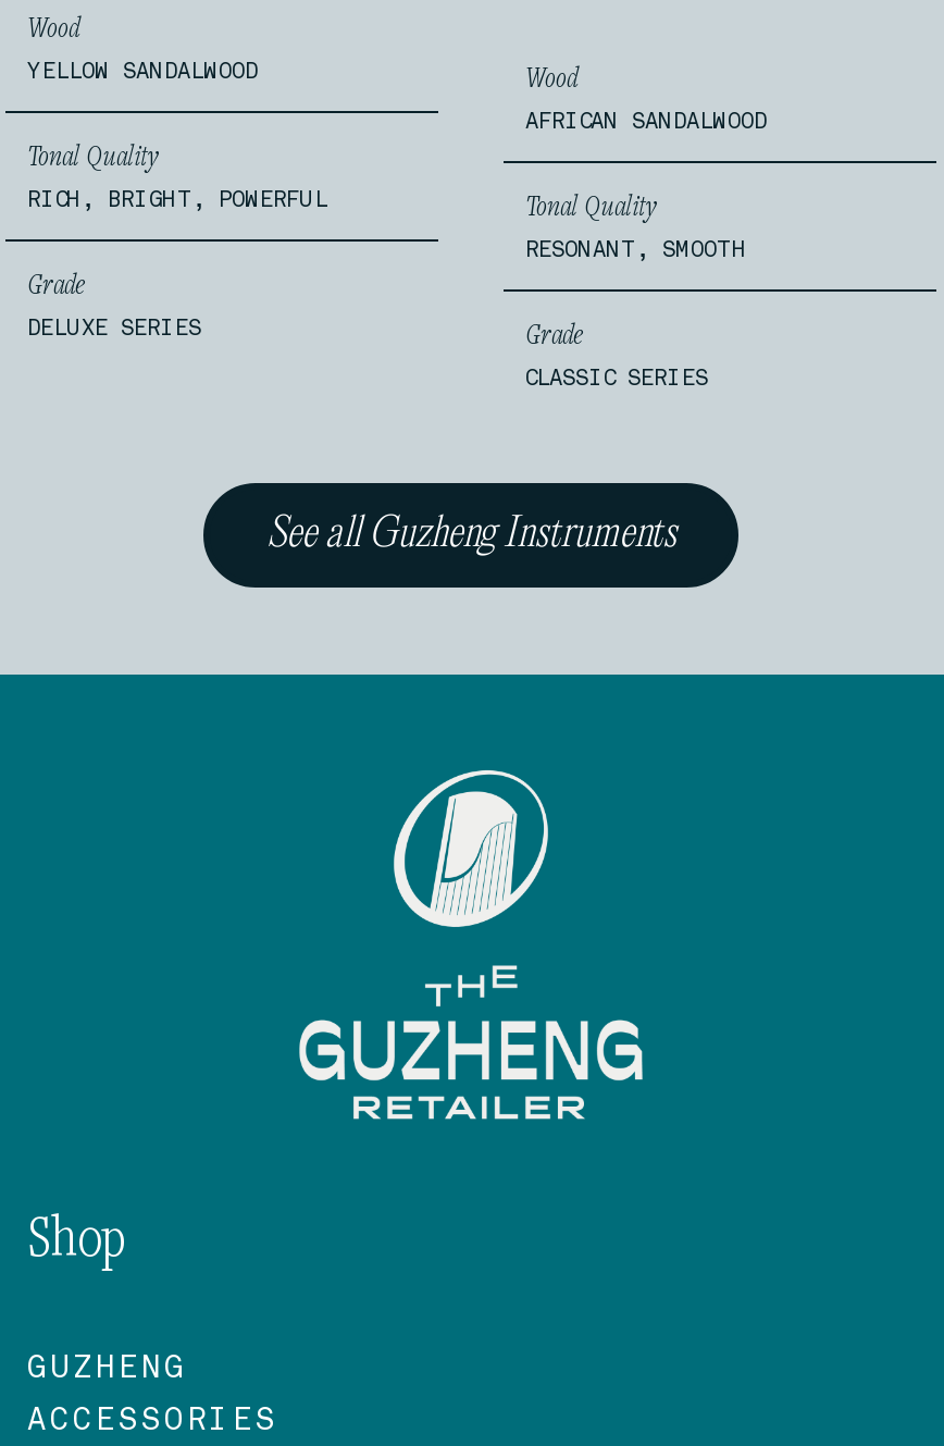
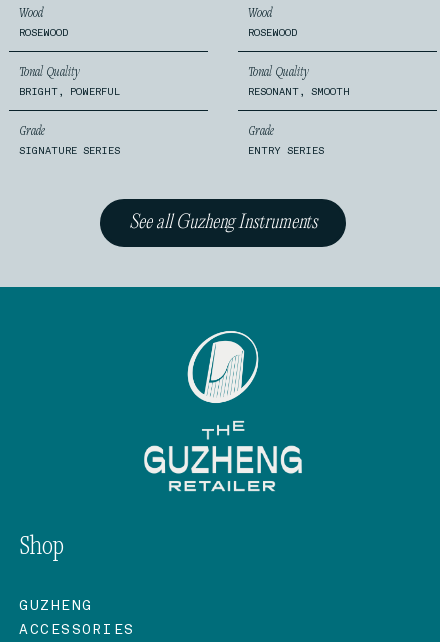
[27,57,258,83] YELLOW SANDALWOOD -> [19,26,68,38] ROSEWOOD
[525,107,767,133] AFRICAN SANDALWOOD -> [248,26,297,38] ROSEWOOD
[27,185,327,212] RICH, BRIGHT, POWERFUL -> [19,85,120,97] BRIGHT, POWERFUL
[27,314,201,340] DELUXE SERIES -> [19,144,120,156] SIGNATURE SERIES
[525,364,708,390] CLASSIC SERIES -> [248,144,324,156] ENTRY SERIES

